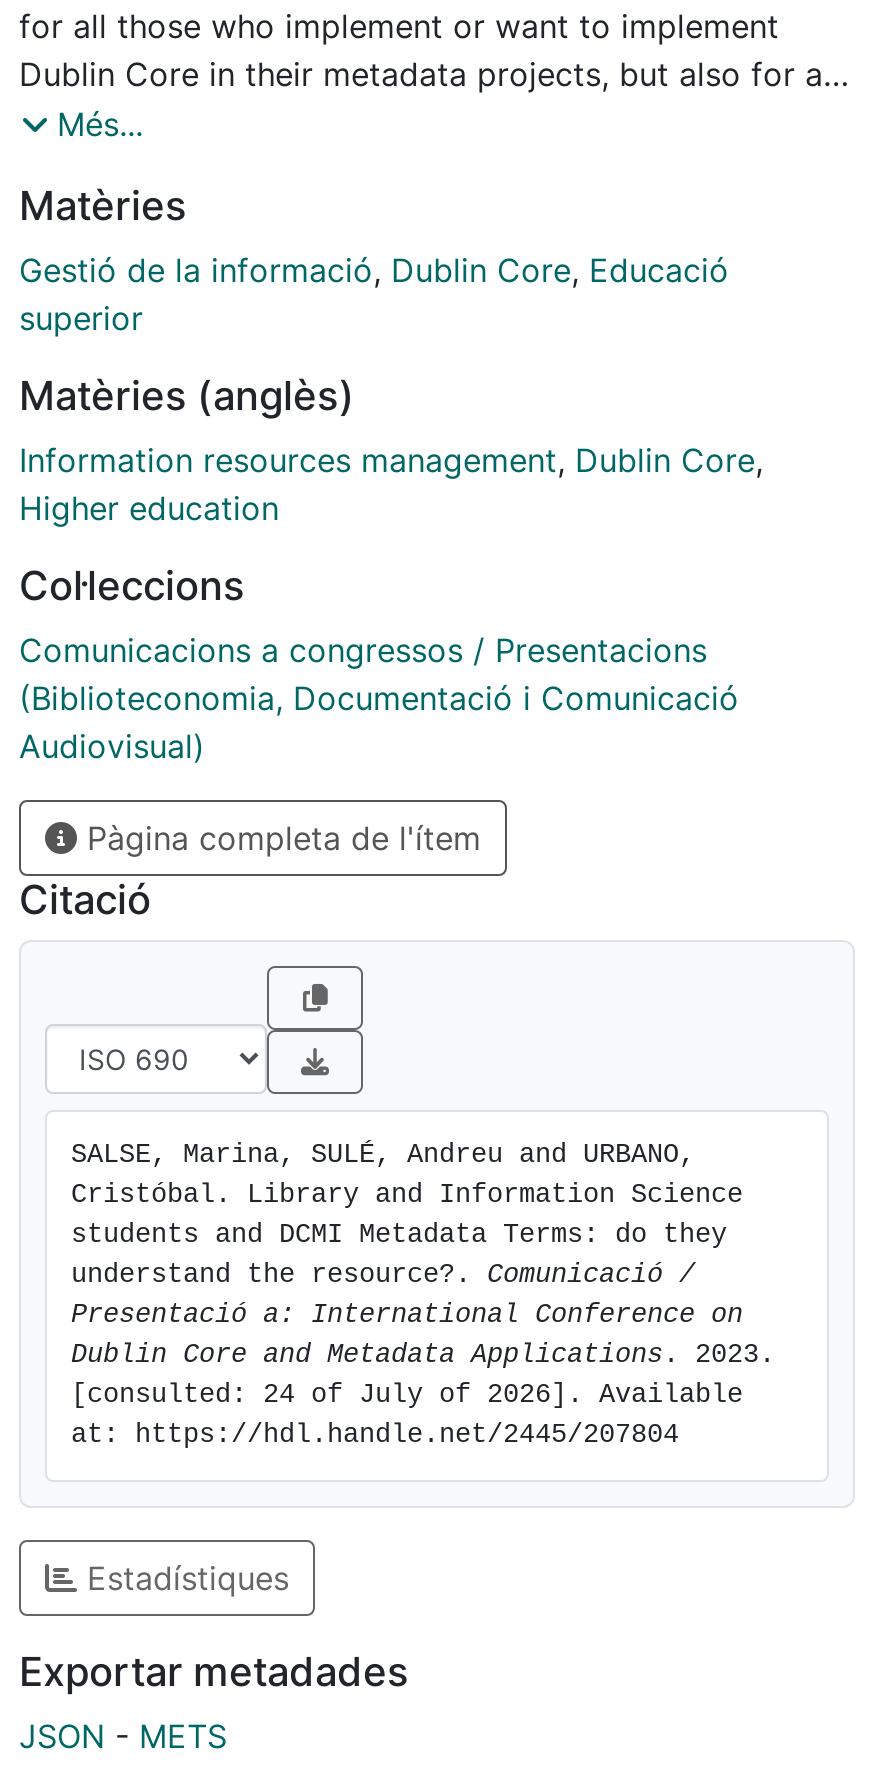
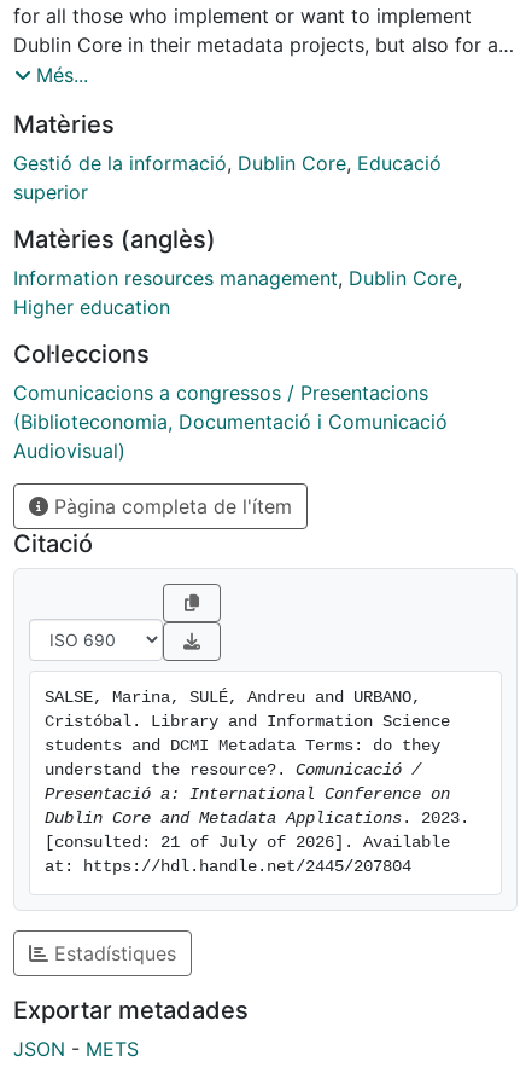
[71,1381,743,1411] [consulted: 24 of July of 2026]. Available -> [45,834,450,852] [consulted: 21 of July of 2026]. Available

